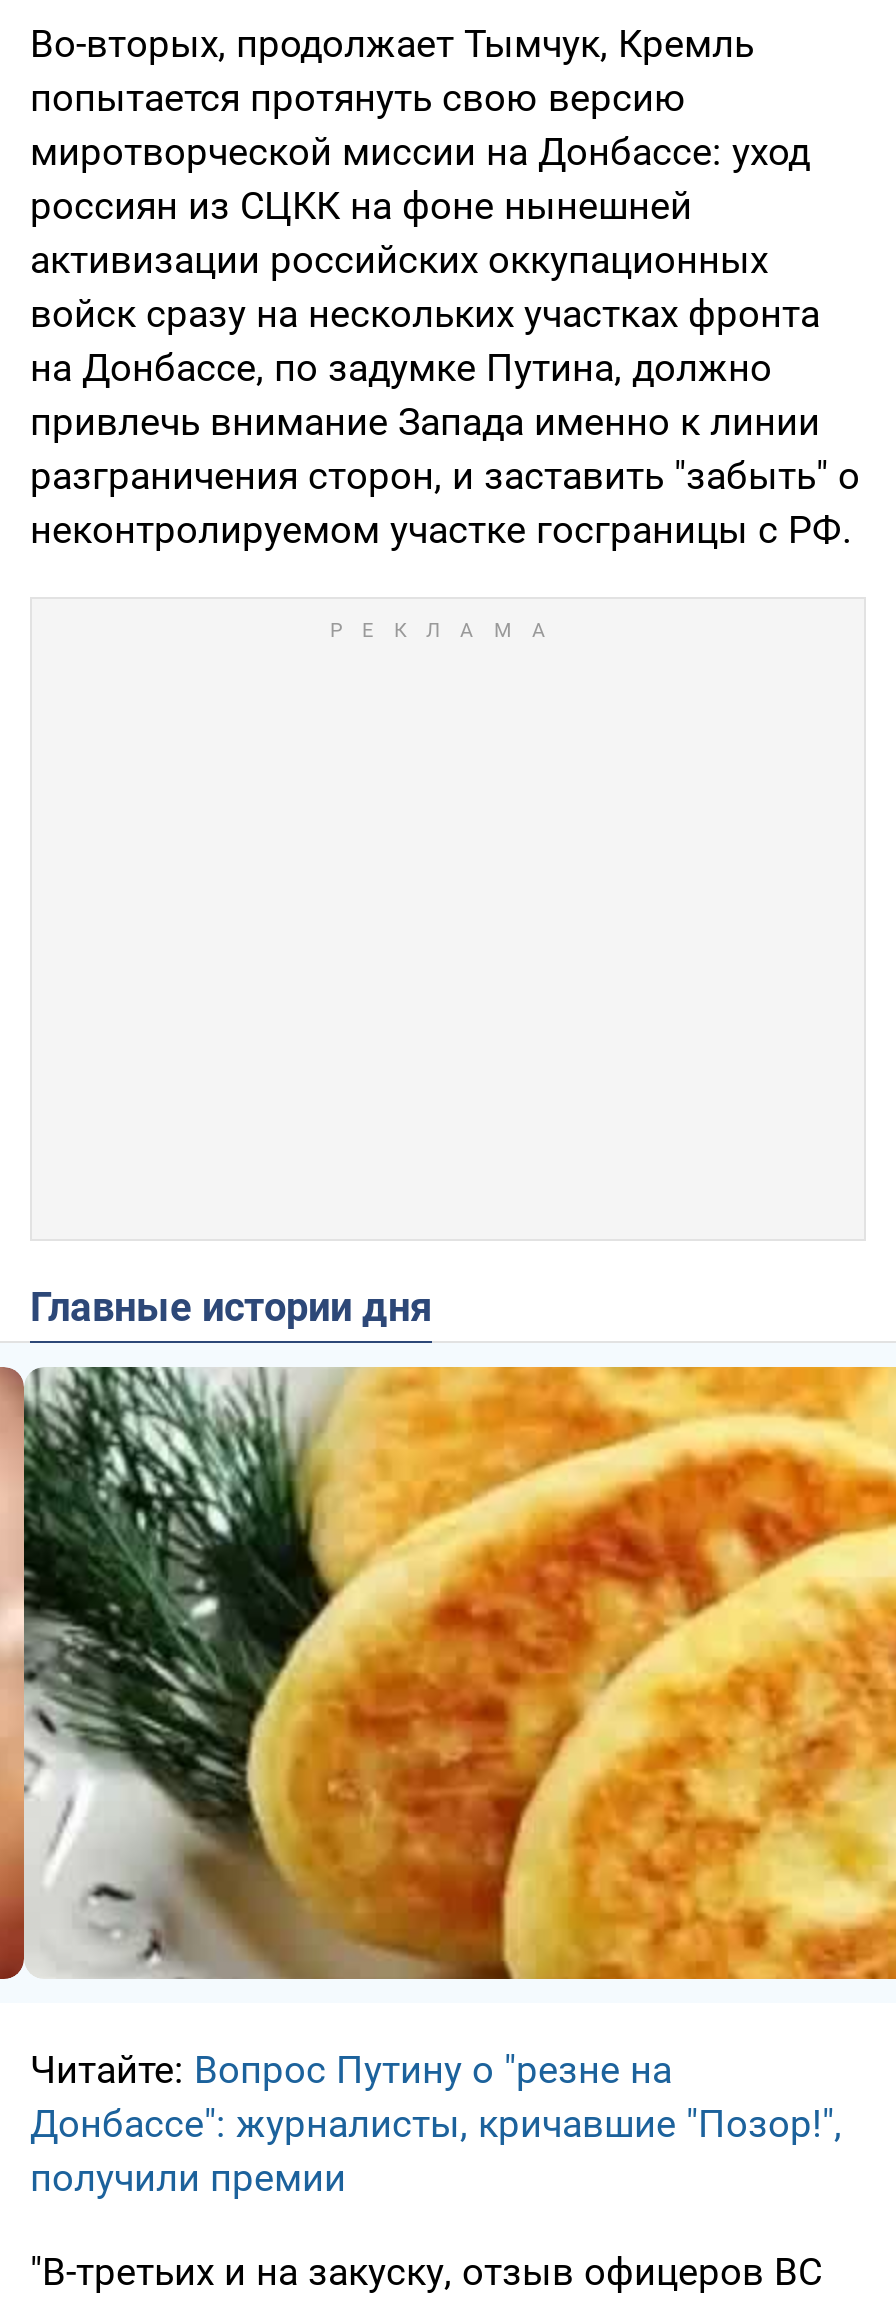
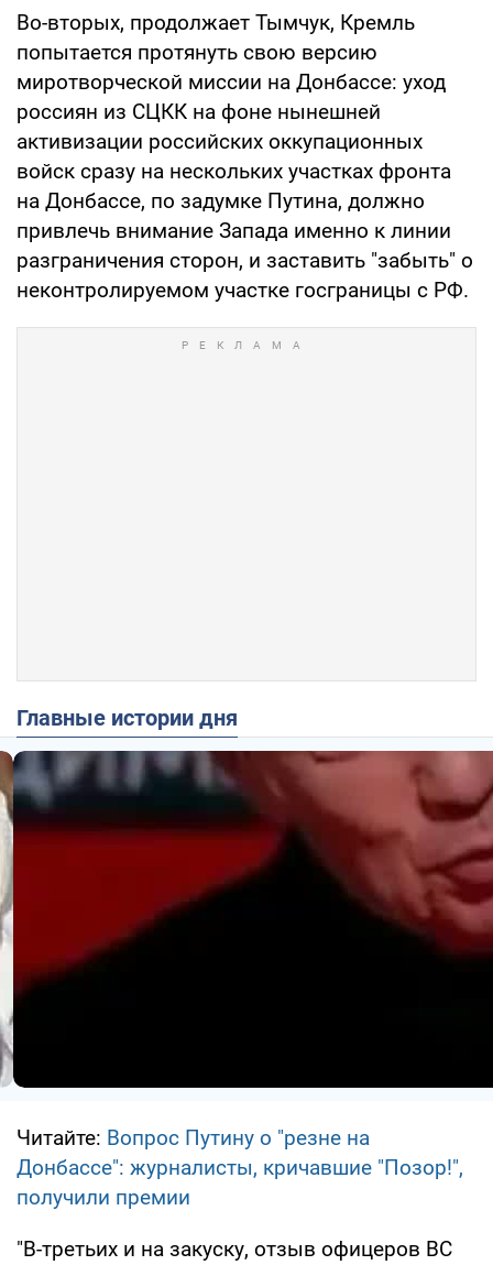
[6,1365,890,1981] [image] -> [3,750,490,1089] [image]

